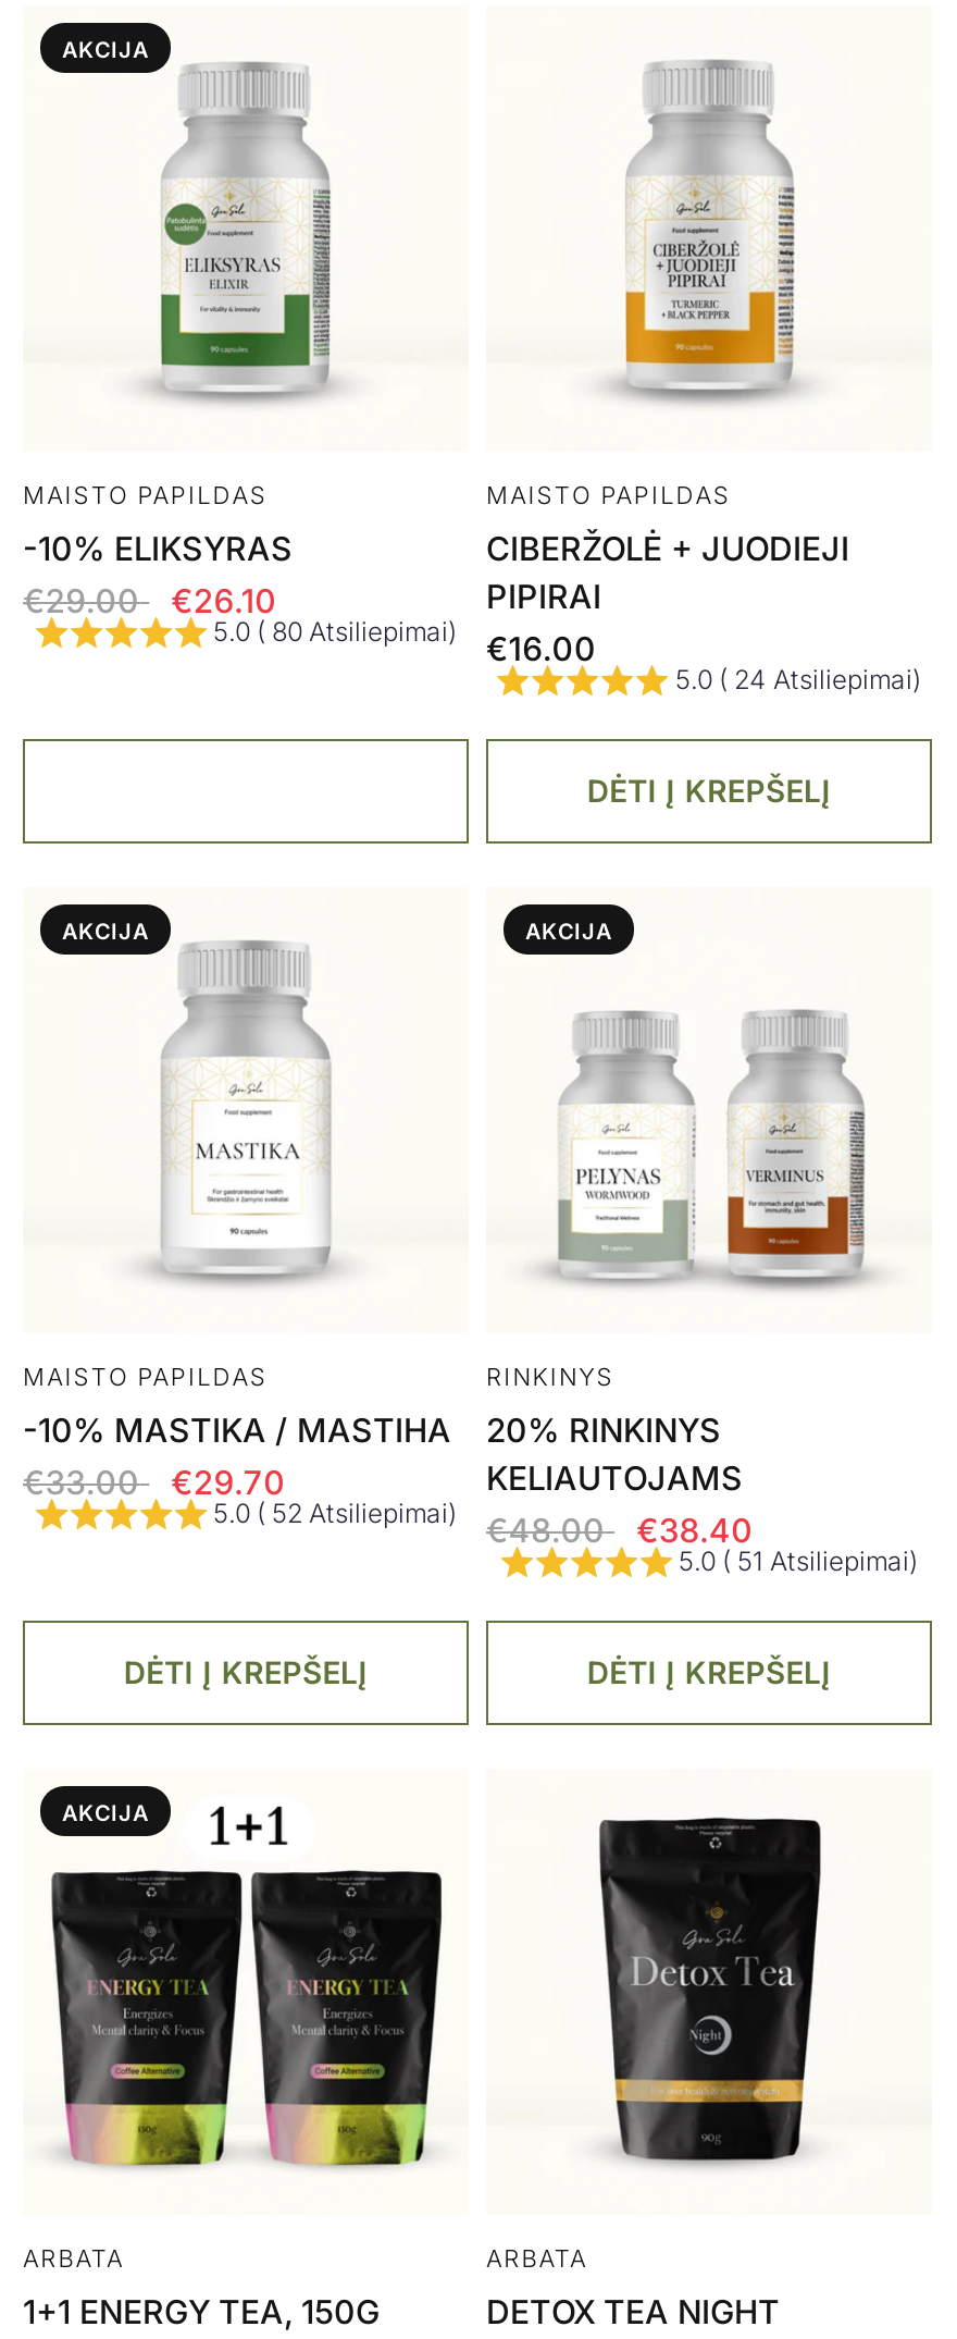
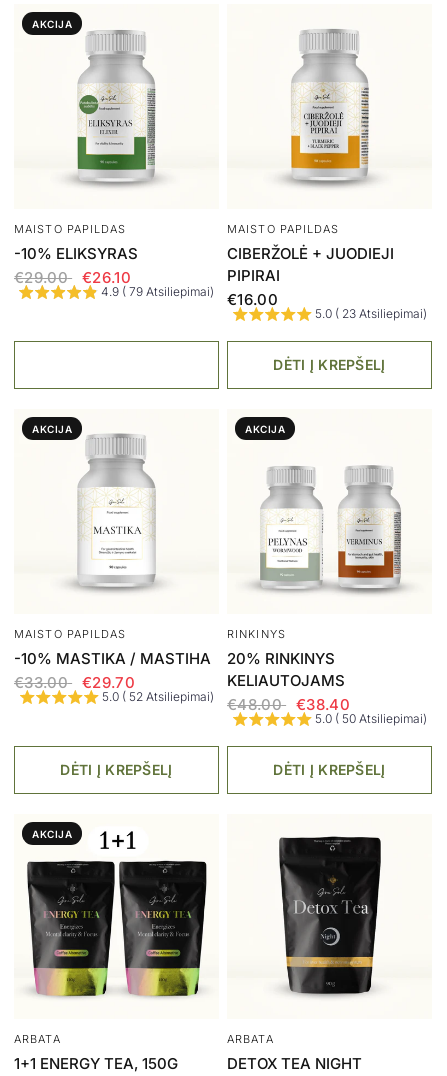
[213,616,457,648] 5.0 ( 80 Atsiliepimai) -> [101,284,214,299] 4.9 ( 79 Atsiliepimai)
[675,663,921,696] 5.0 ( 24 Atsiliepimai) -> [314,306,426,321] 5.0 ( 23 Atsiliepimai)
[679,1545,918,1578] 5.0 ( 51 Atsiliepimai) -> [314,711,426,726] 5.0 ( 50 Atsiliepimai)

